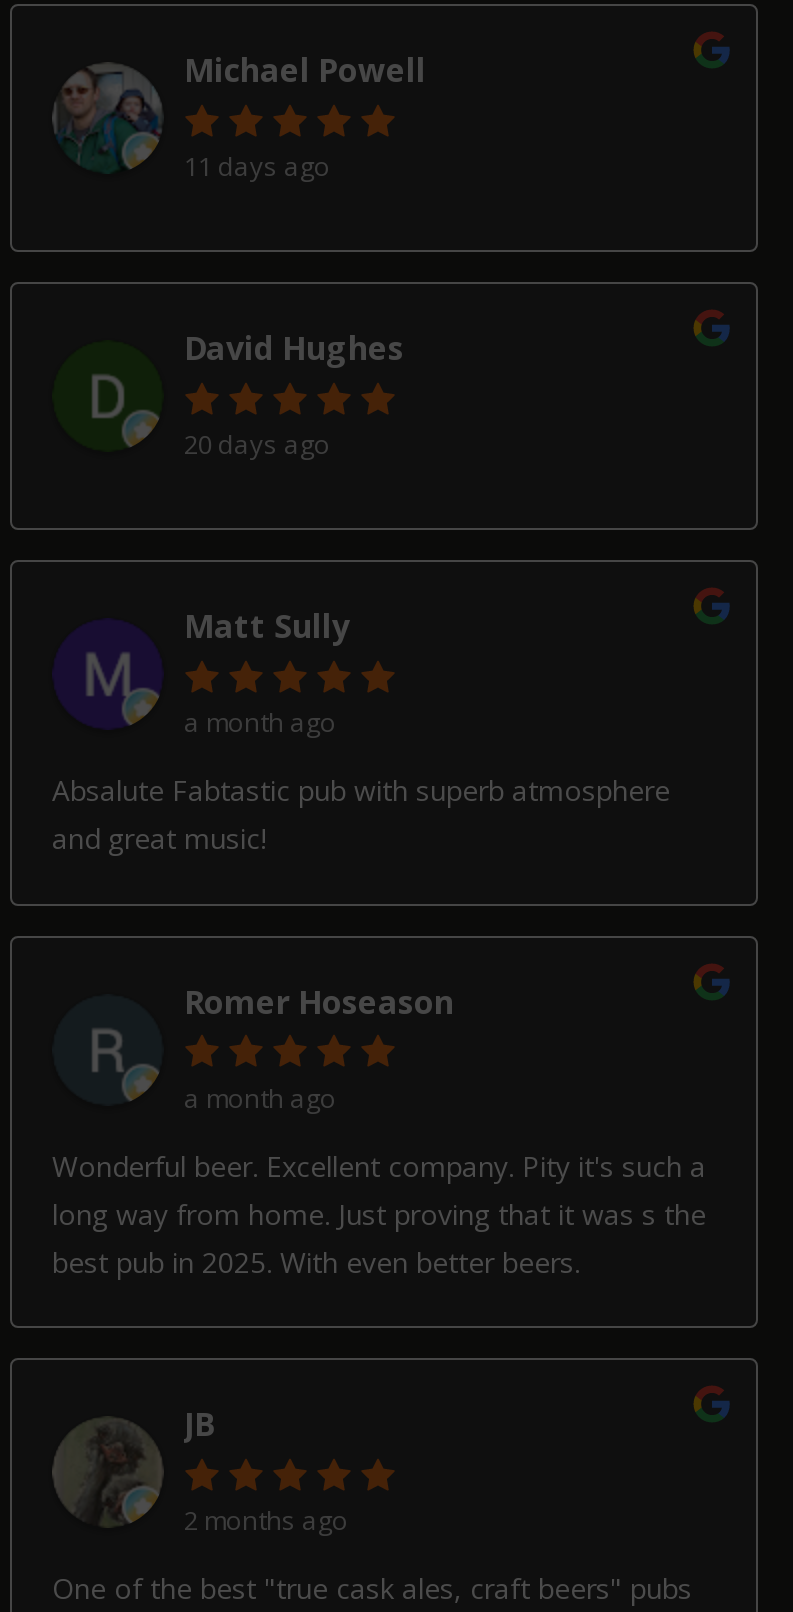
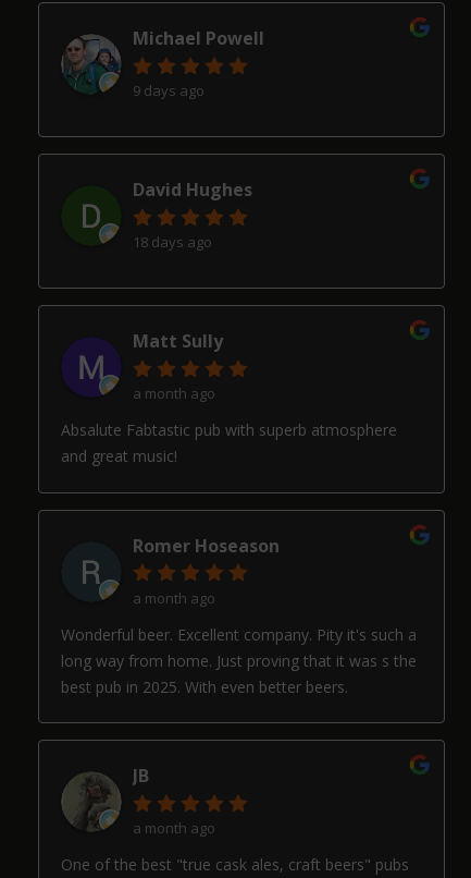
[184,148,330,184] 11 days ago -> [133,81,204,100] 9 days ago
[184,426,330,462] 20 days ago -> [133,232,212,252] 18 days ago
[184,1503,348,1539] 2 months ago -> [133,818,215,838] a month ago

